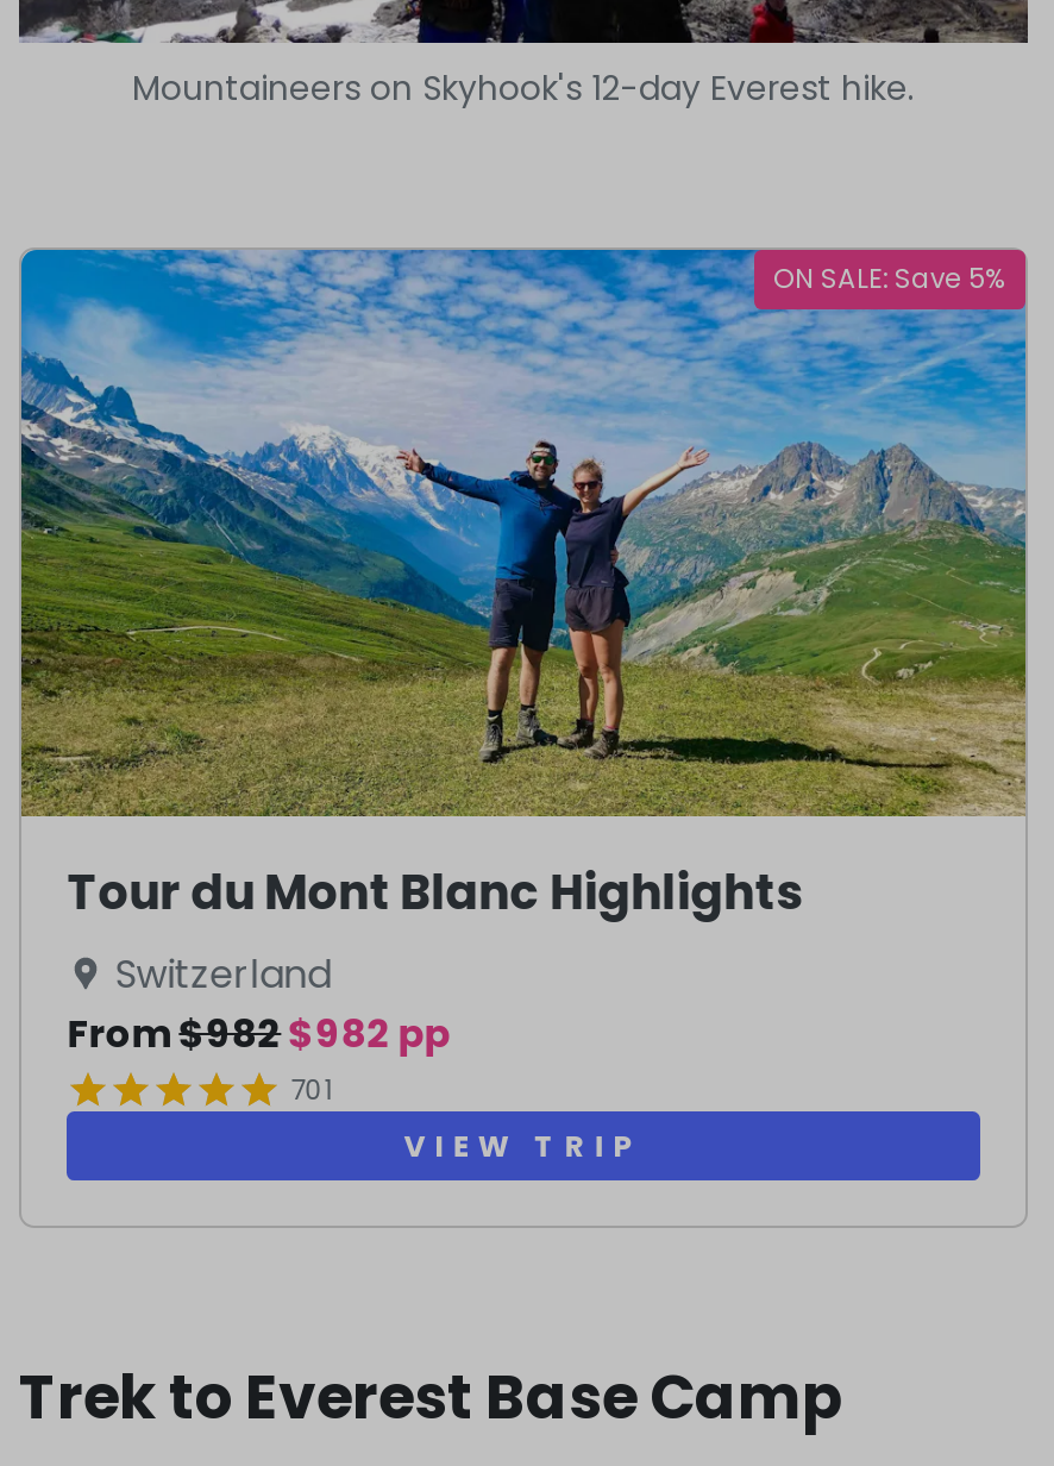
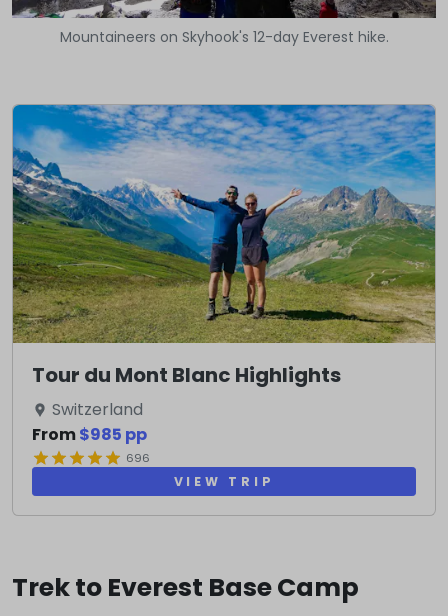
[773,260,1006,298] ON SALE: Save 5% -> none
[67,1006,450,1109] From $982 $982 pp | 701 -> [32,423,150,466] From $985 pp | 696

